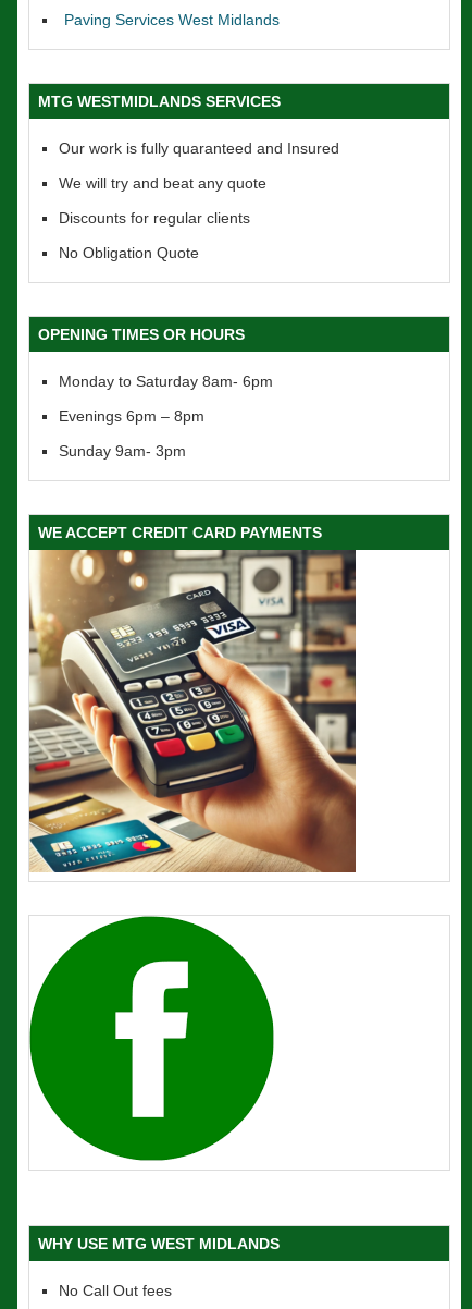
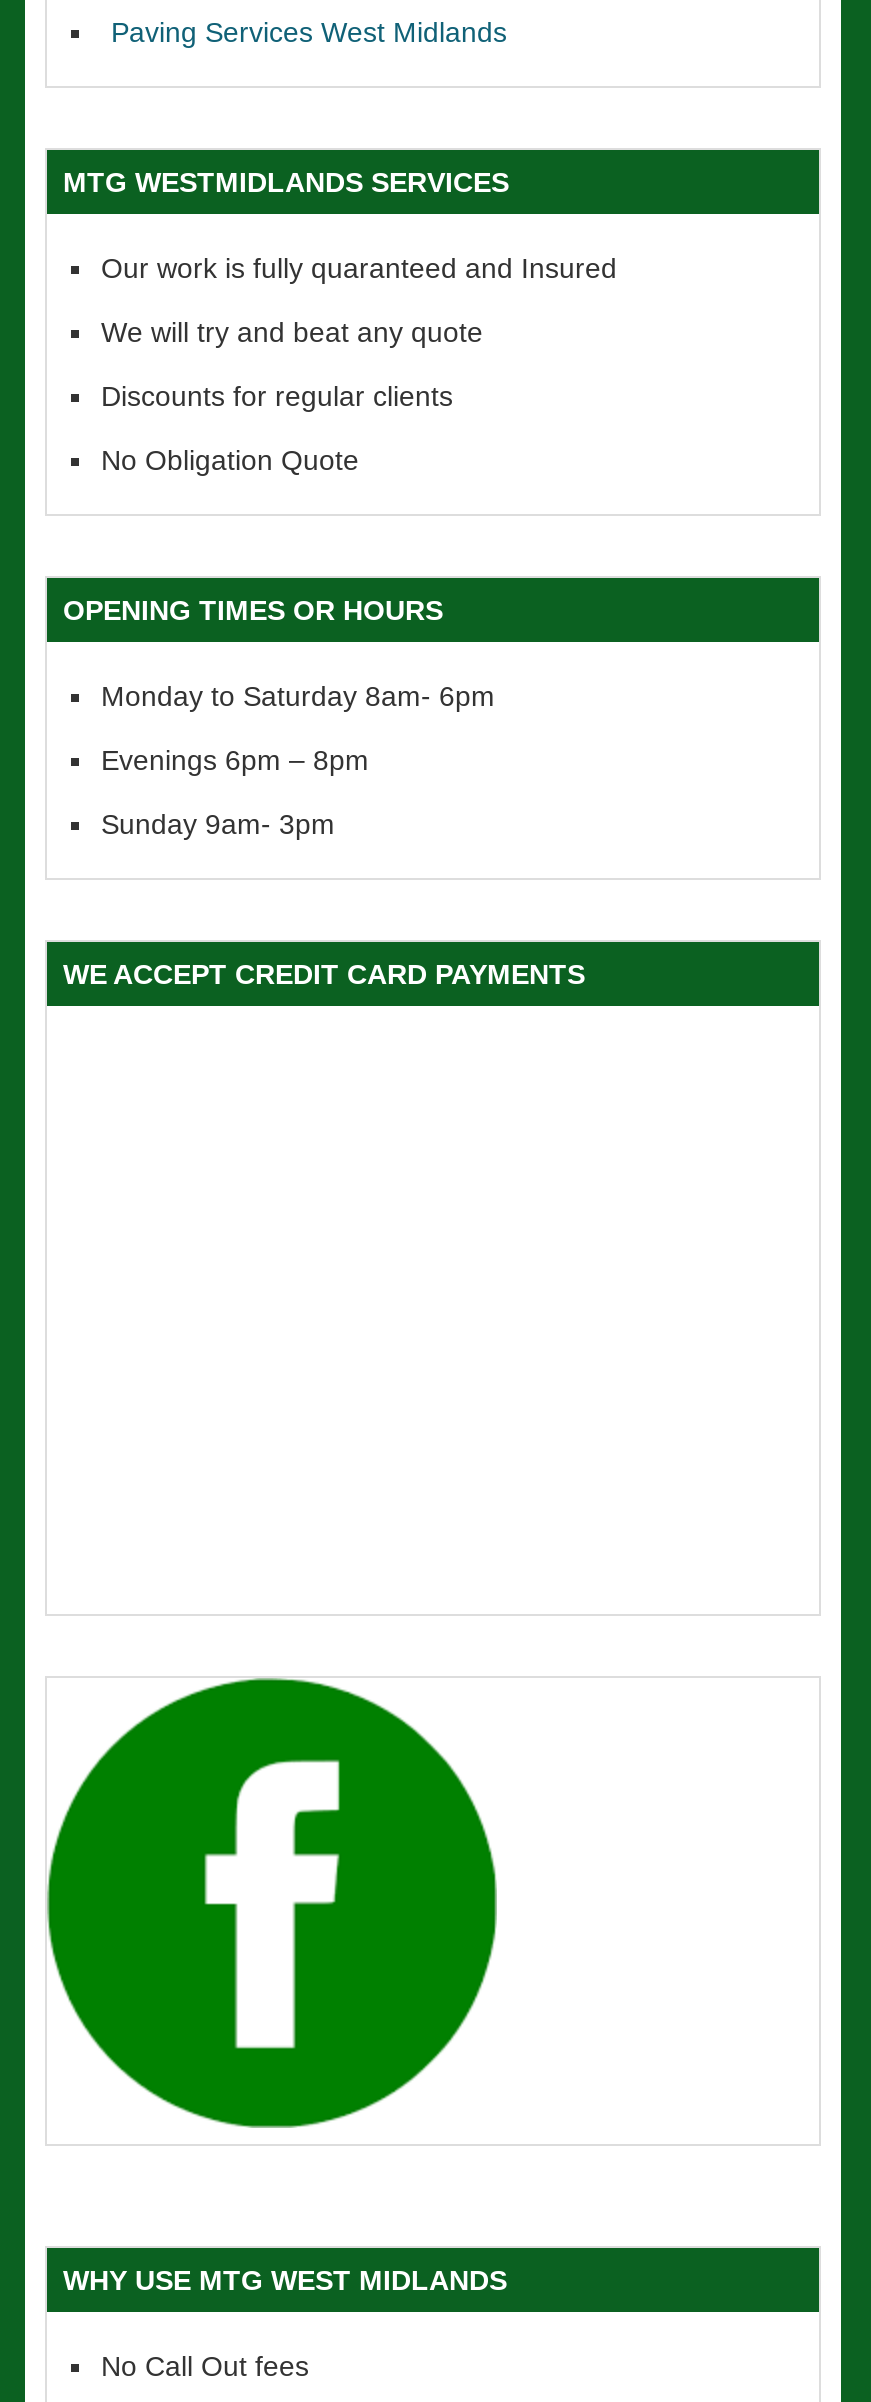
[28,549,357,873] [image] -> none

